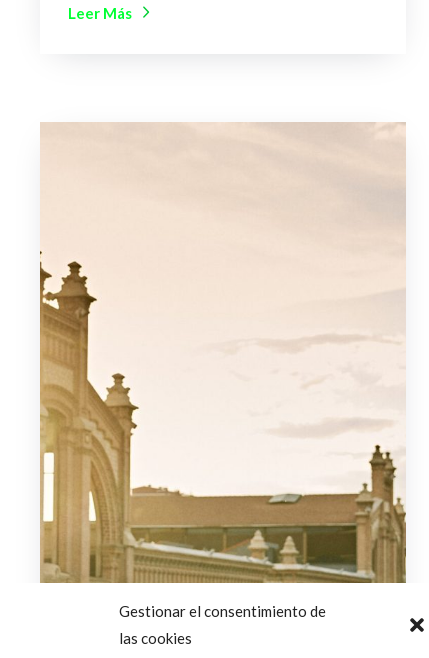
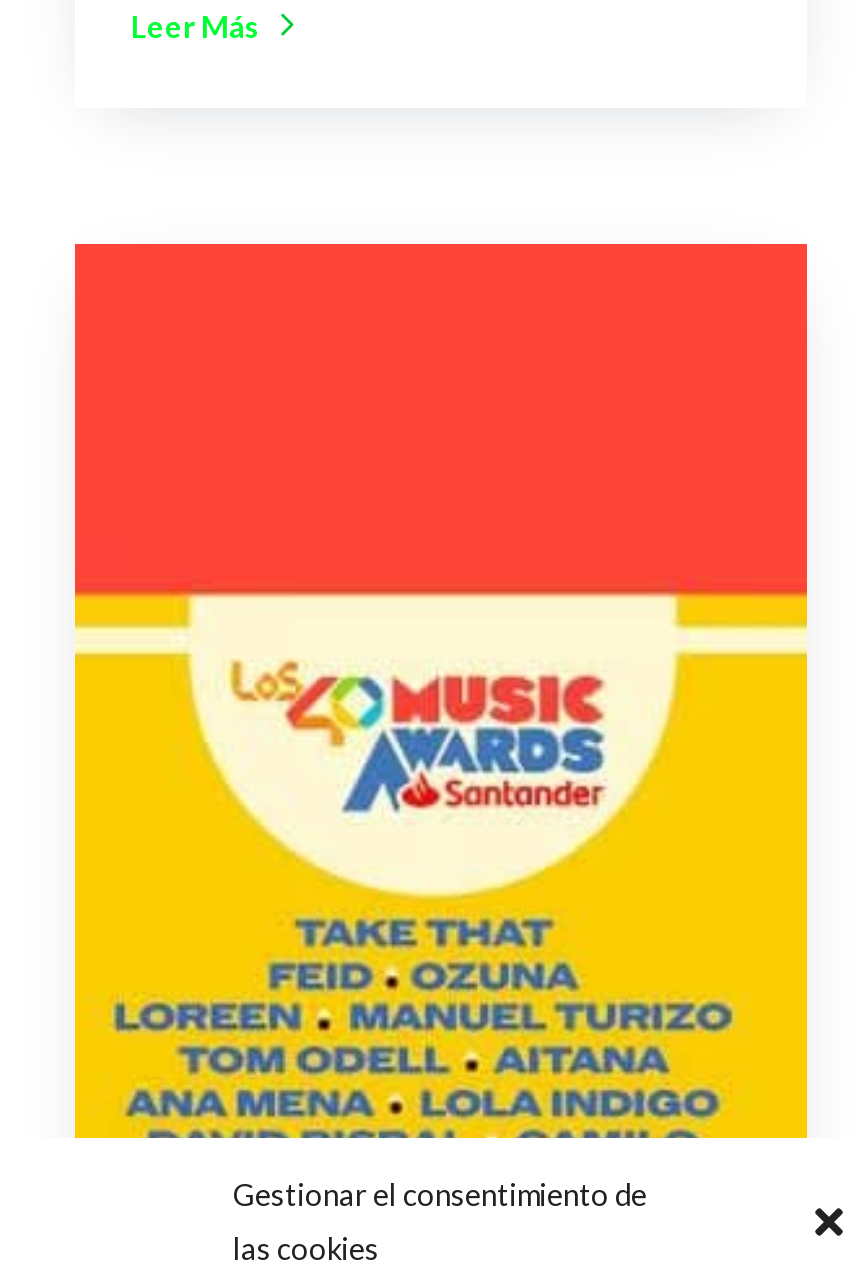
[39,122,407,584] [image] -> [73,244,809,1140] [image]

